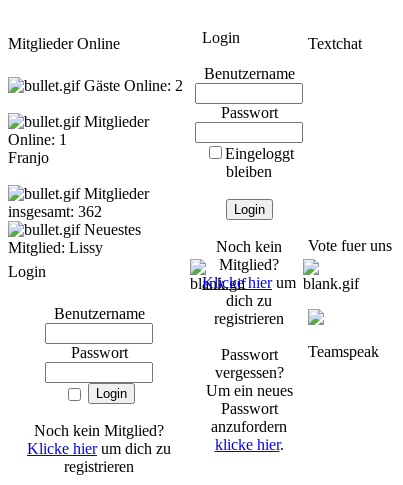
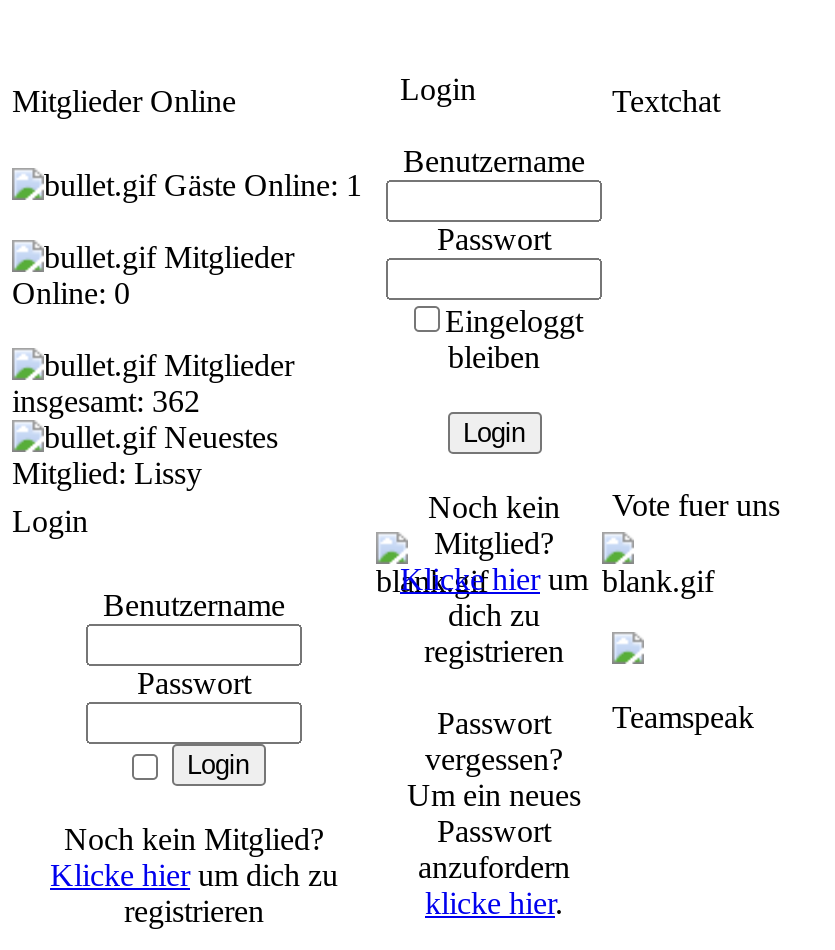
[80,77,183,94] Gäste Online: 2 -> [156,168,362,202] Gäste Online: 1
[8,131,67,166] Online: 1 | Franjo -> [12,276,130,310] Online: 0

